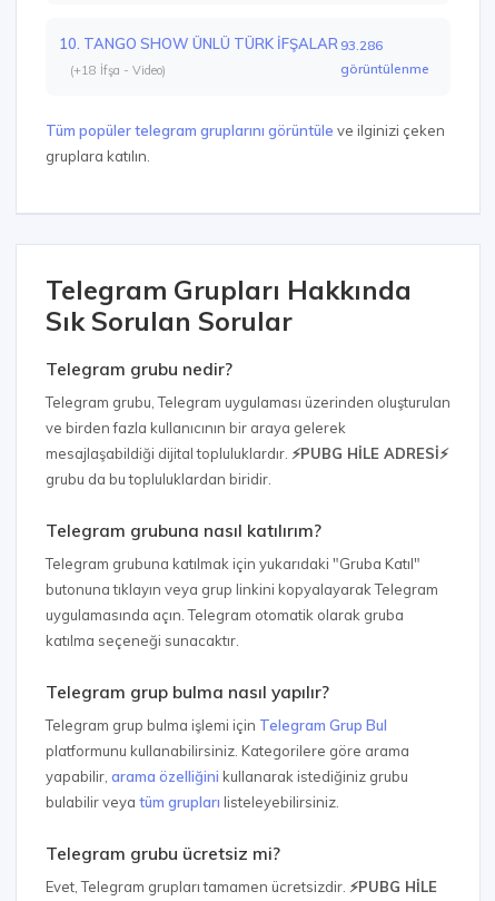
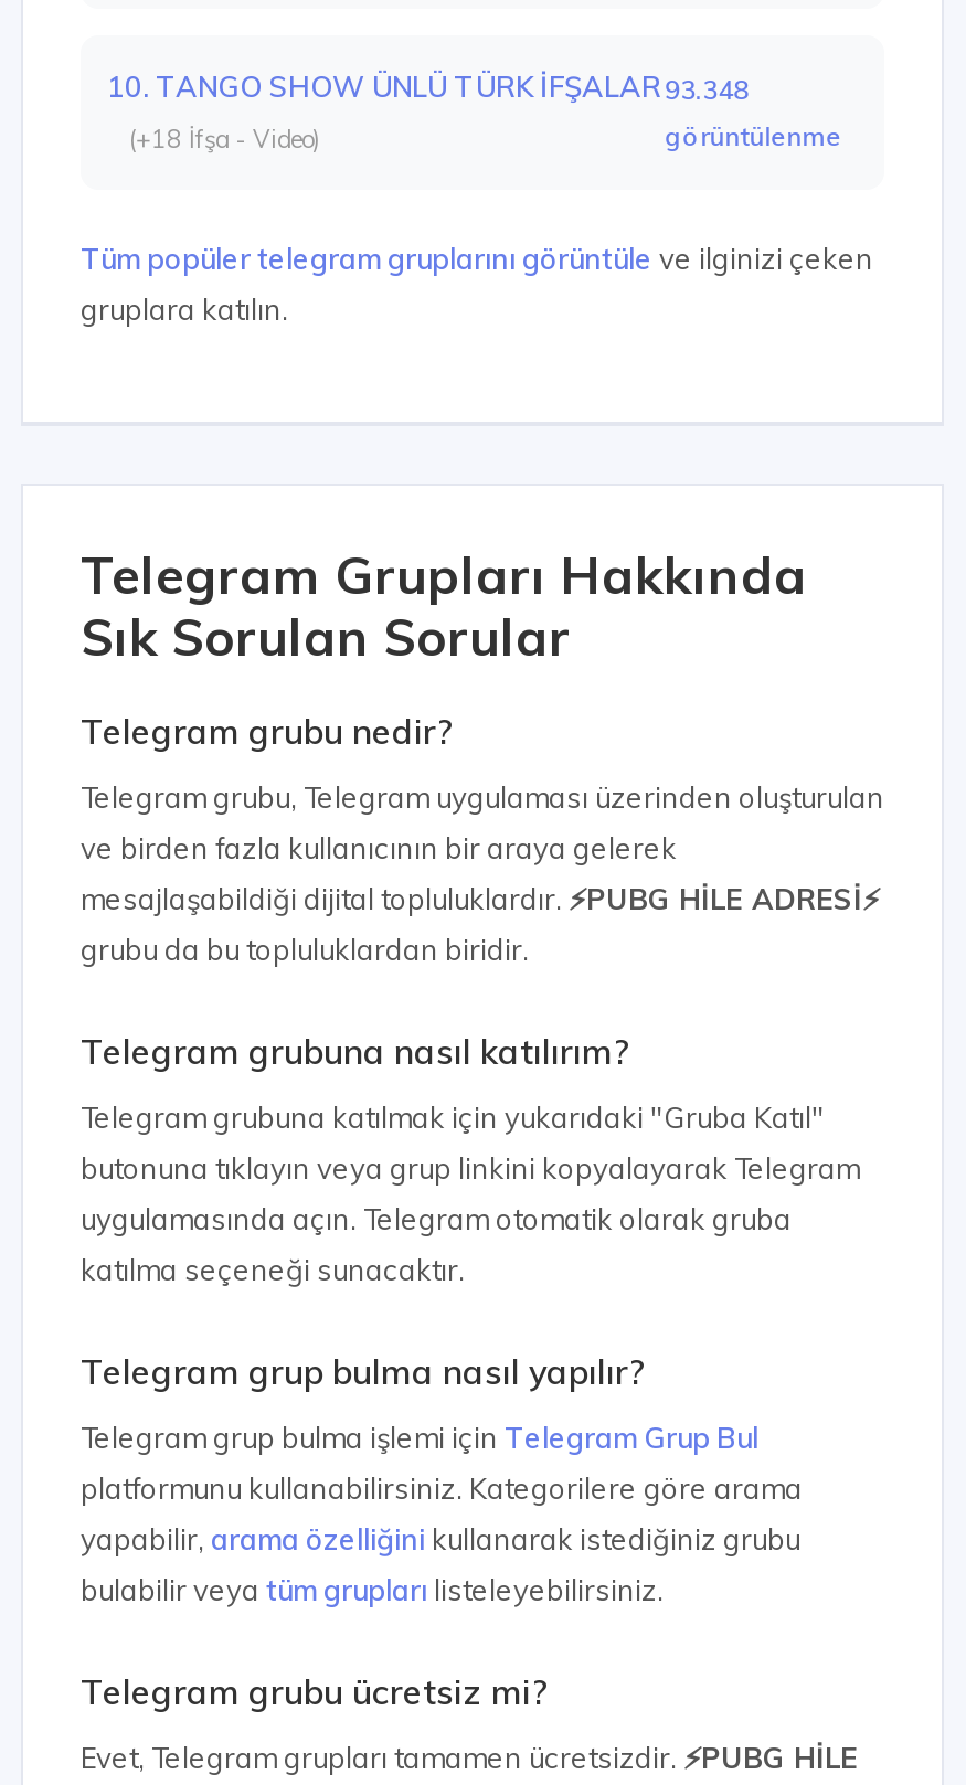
[59,35,382,53] 10. TANGO SHOW ÜNLÜ TÜRK İFŞALAR 93.286 -> [107,68,749,106] 10. TANGO SHOW ÜNLÜ TÜRK İFŞALAR 93.348

